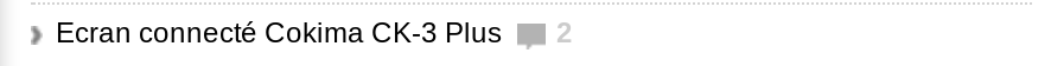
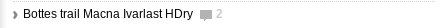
[56,16,509,49] Ecran connecté Cokima CK-3 Plus -> [23,7,196,21] Bottes trail Macna Ivarlast HDry

